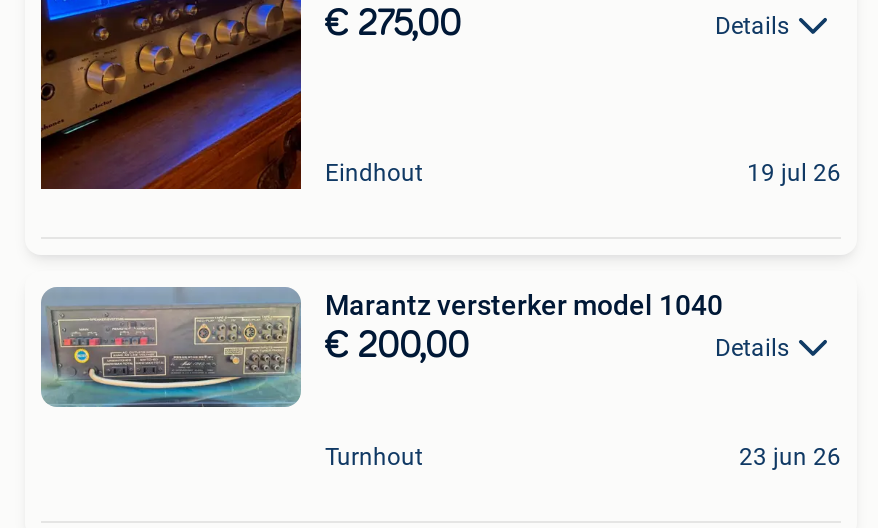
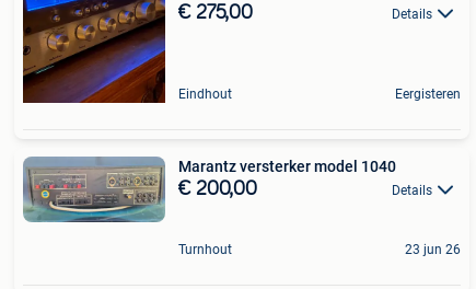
[747,158,841,186] 19 jul 26 -> [395,86,461,102] Eergisteren

